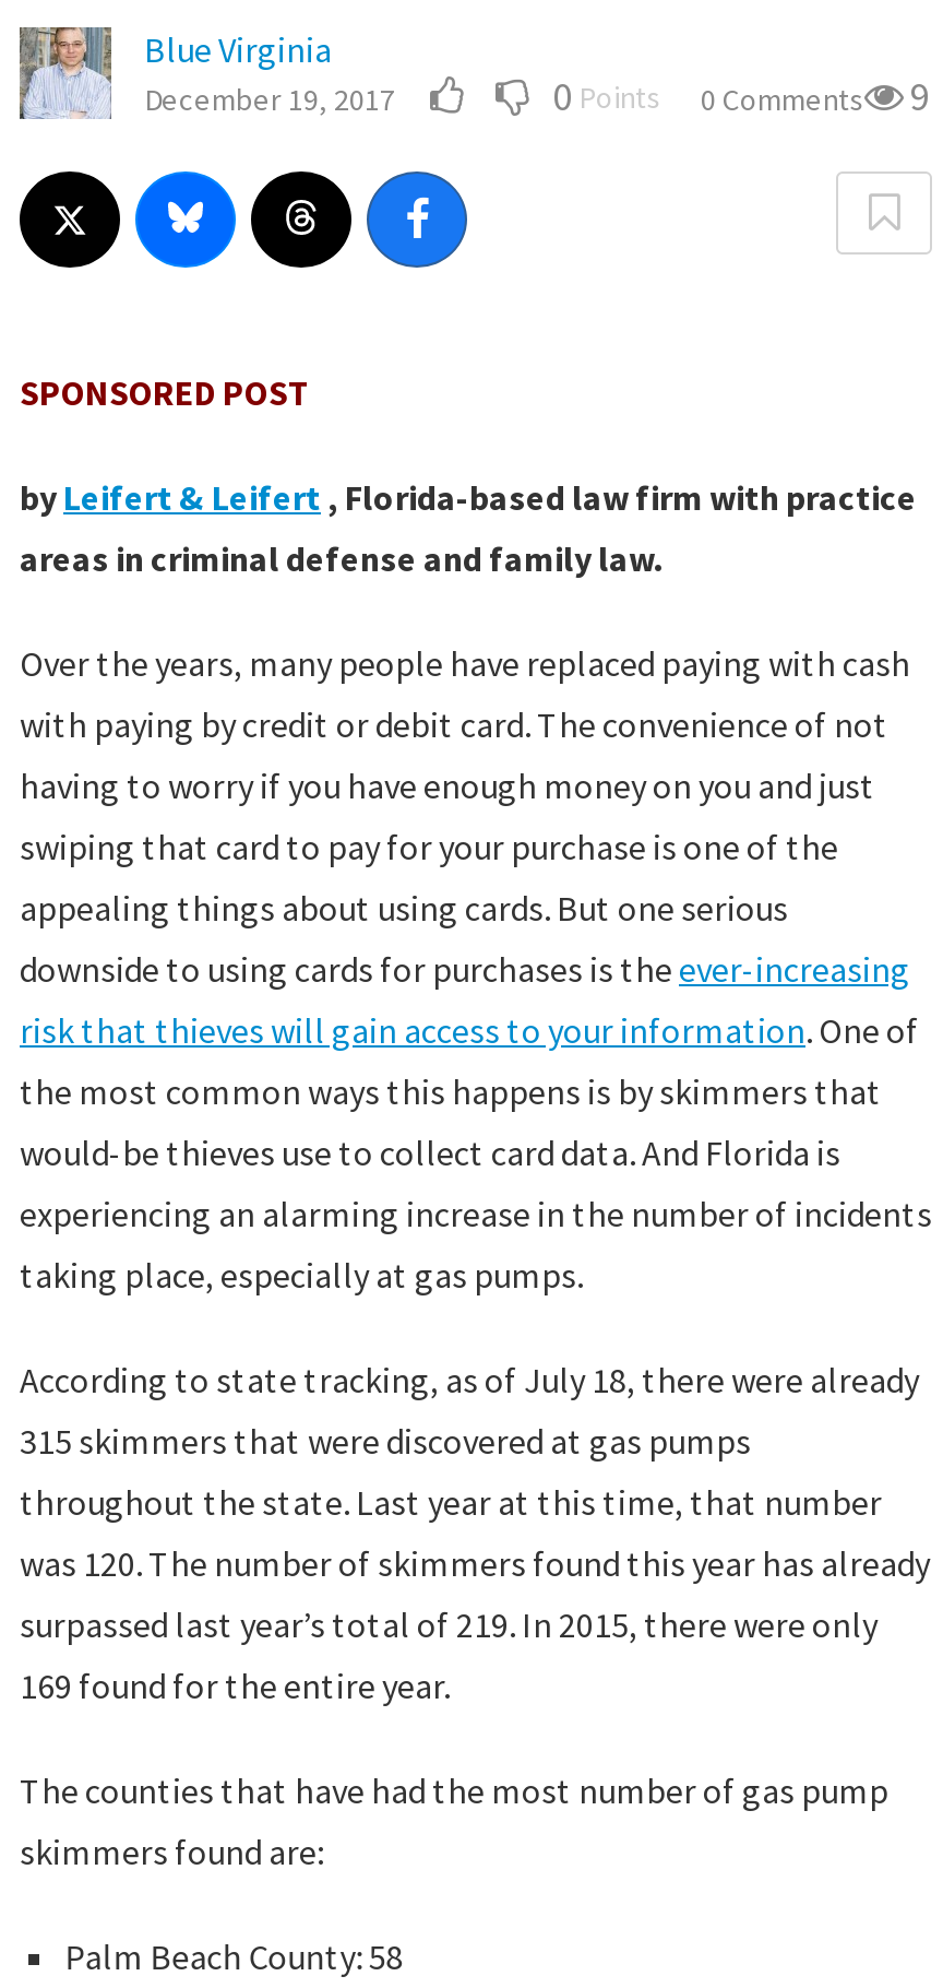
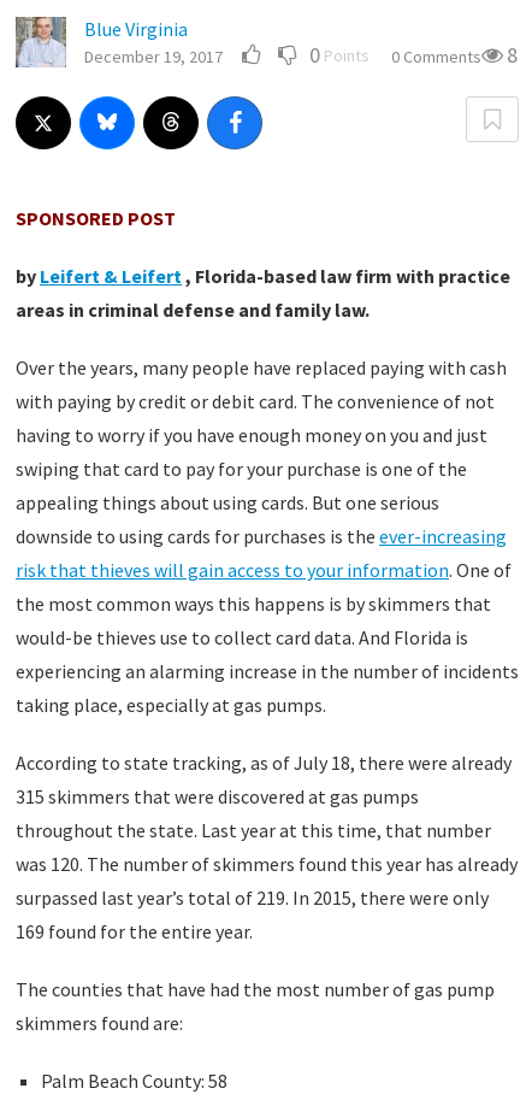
[552,71,930,121] 0 Points 0 Comments 9 -> [309,41,518,69] 0 Points 0 Comments 8

